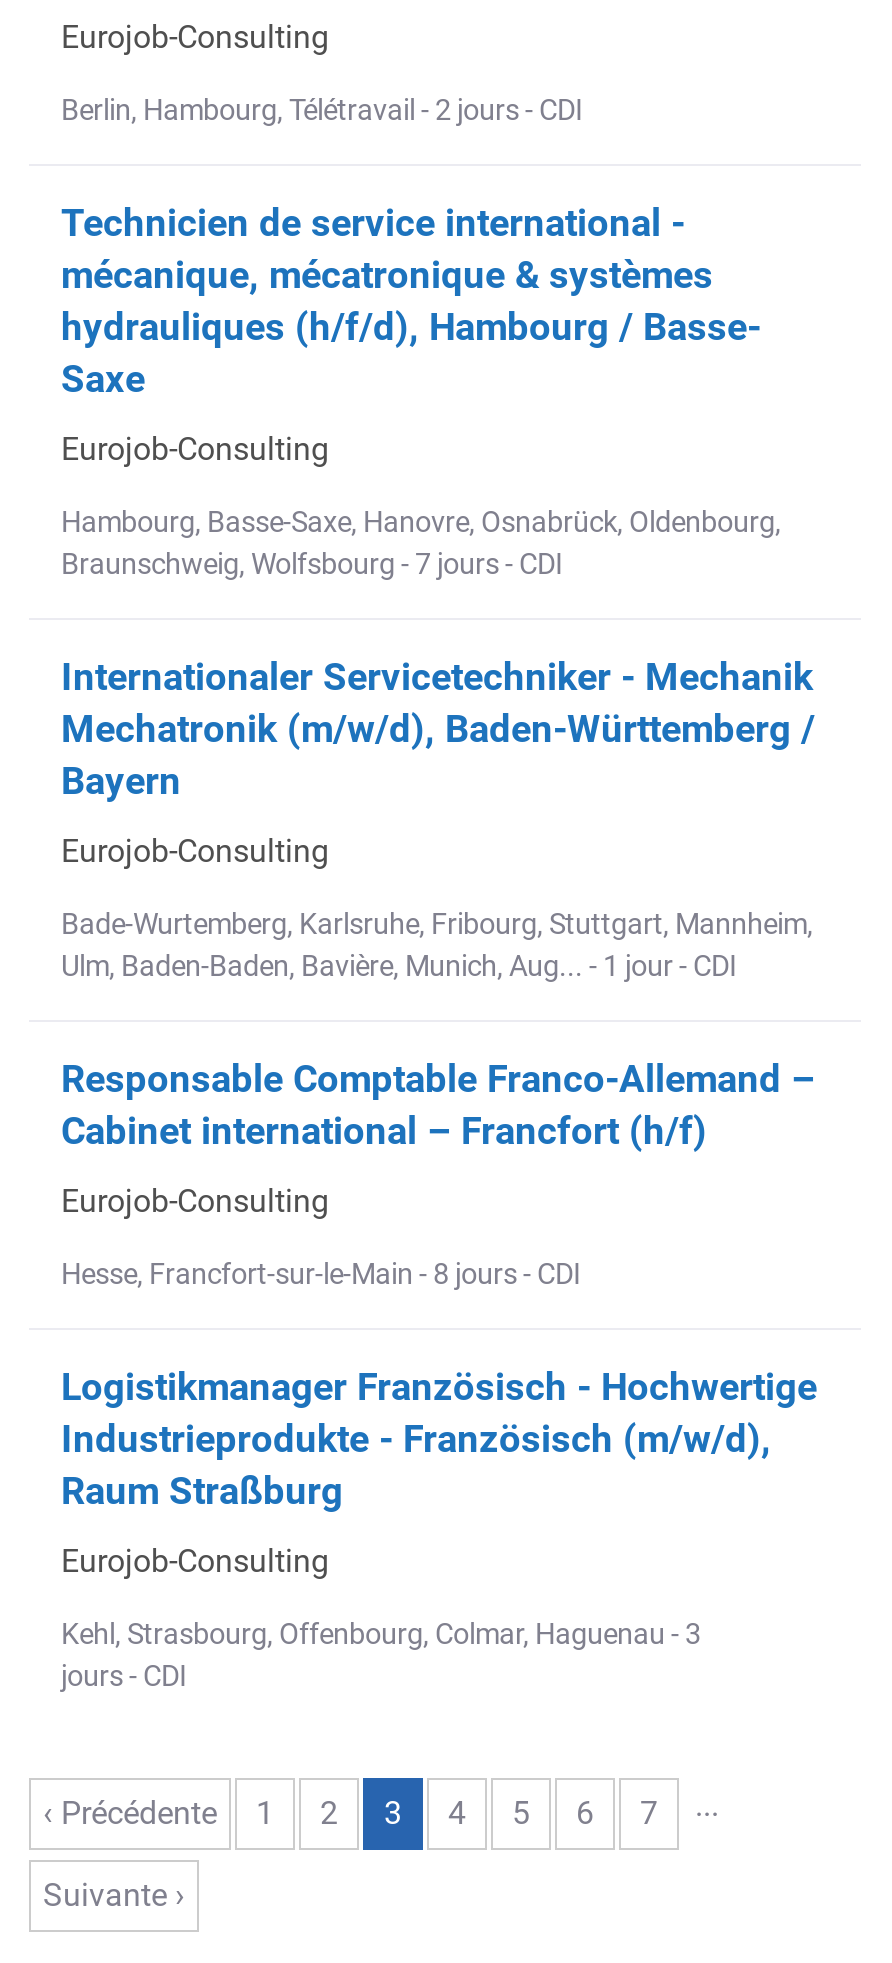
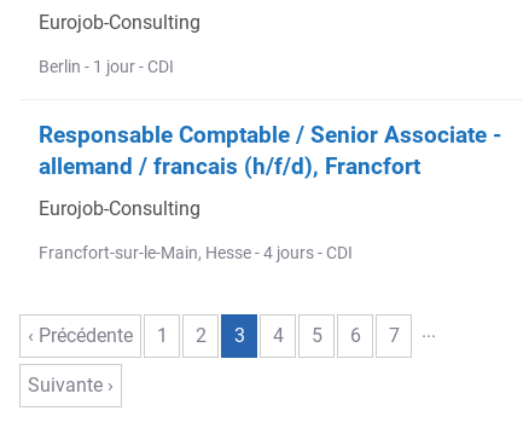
[61,94,583,128] Berlin, Hambourg, Télétravail - 2 jours - CDI -> [39,57,174,77] Berlin - 1 jour - CDI
[61,200,761,402] Technicien de service international - | mécanique, mécatronique & systèmes | hydrauliques (h/f/d), Hambourg / Basse- | Saxe -> [39,121,501,180] Responsable Comptable / Senior Associate - | allemand / francais (h/f/d), Francfort
[61,506,817,1694] Hambourg, Basse-Saxe, Hanovre, Osnabrück, Oldenbourg, | Braunschweig, Wolfsbourg - 7 jours - CDI | Internationaler Servicetechniker - Mechanik | Mechatronik (m/w/d), Baden-Württemberg / | Bayern | Eurojob-Consulting | Bade-Wurtemberg, Karlsruhe, Fribourg, Stuttgart, Mannheim, | Ulm, Baden-Baden, Bavière, Munich, Aug... - 1 jour - CDI | Responsable Comptable Franco-Allemand – | Cabinet international – Francfort (h/f) | Eurojob-Consulting | Hesse, Francfort-sur-le-Main - 8 jours - CDI | Logistikmanager Französisch - Hochwertige | Industrieprodukte - Französisch (m/w/d), | Raum Straßburg | Eurojob-Consulting | Kehl, Strasbourg, Offenbourg, Colmar, Haguenau - 3 | jours - CDI -> [39,243,353,264] Francfort-sur-le-Main, Hesse - 4 jours - CDI

